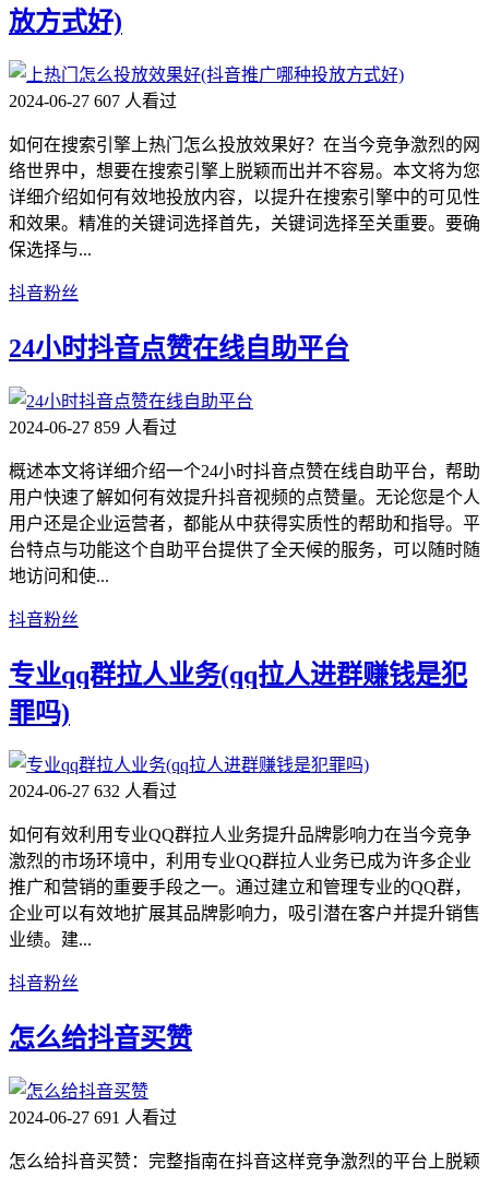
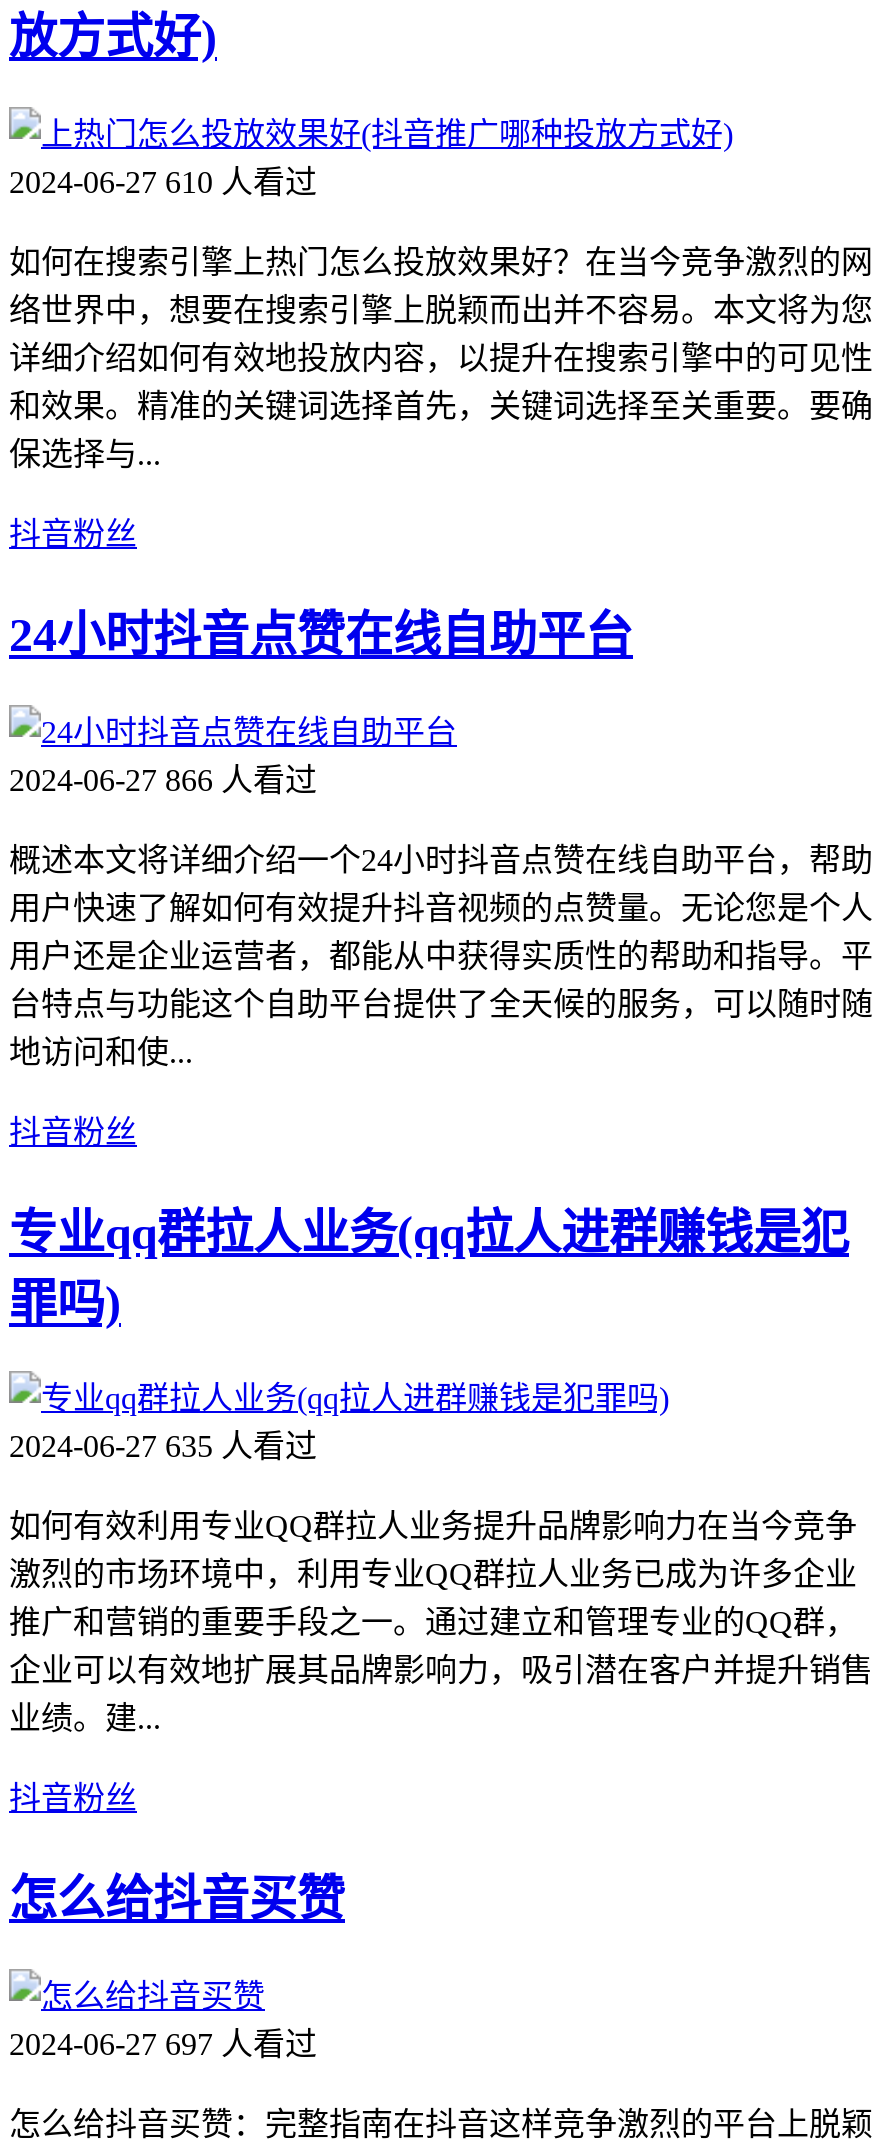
[9,91,177,110] 2024-06-27 607 人看过 -> [9,165,317,199] 2024-06-27 610 人看过
[9,418,177,436] 2024-06-27 859 人看过 -> [9,762,317,796] 2024-06-27 866 人看过
[9,782,177,801] 2024-06-27 632 人看过 -> [9,1430,317,1464] 2024-06-27 635 人看过
[9,1109,177,1127] 2024-06-27 691 人看过 -> [9,2028,317,2062] 2024-06-27 697 人看过

